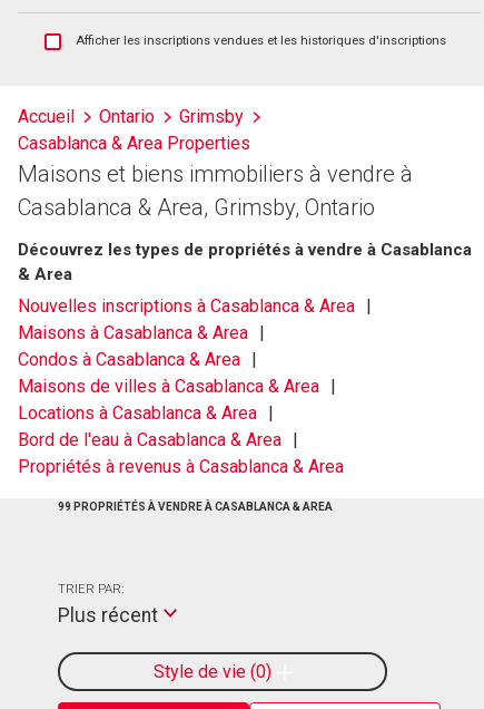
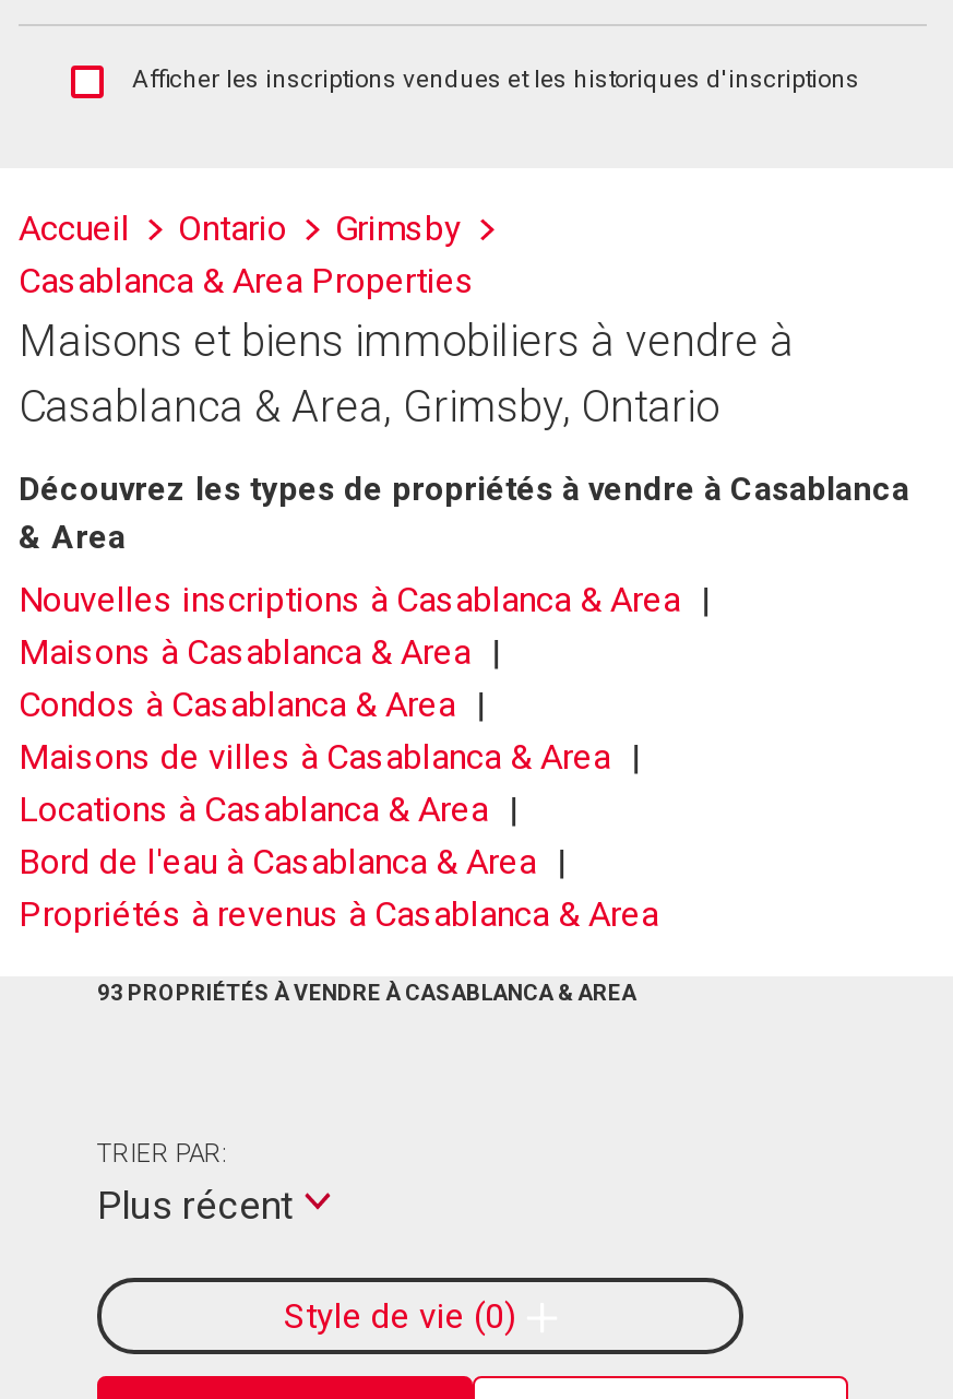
[58,501,333,513] 99 PROPRIÉTÉS À VENDRE À CASABLANCA & AREA -> [97,982,636,1006] 93 PROPRIÉTÉS À VENDRE À CASABLANCA & AREA

